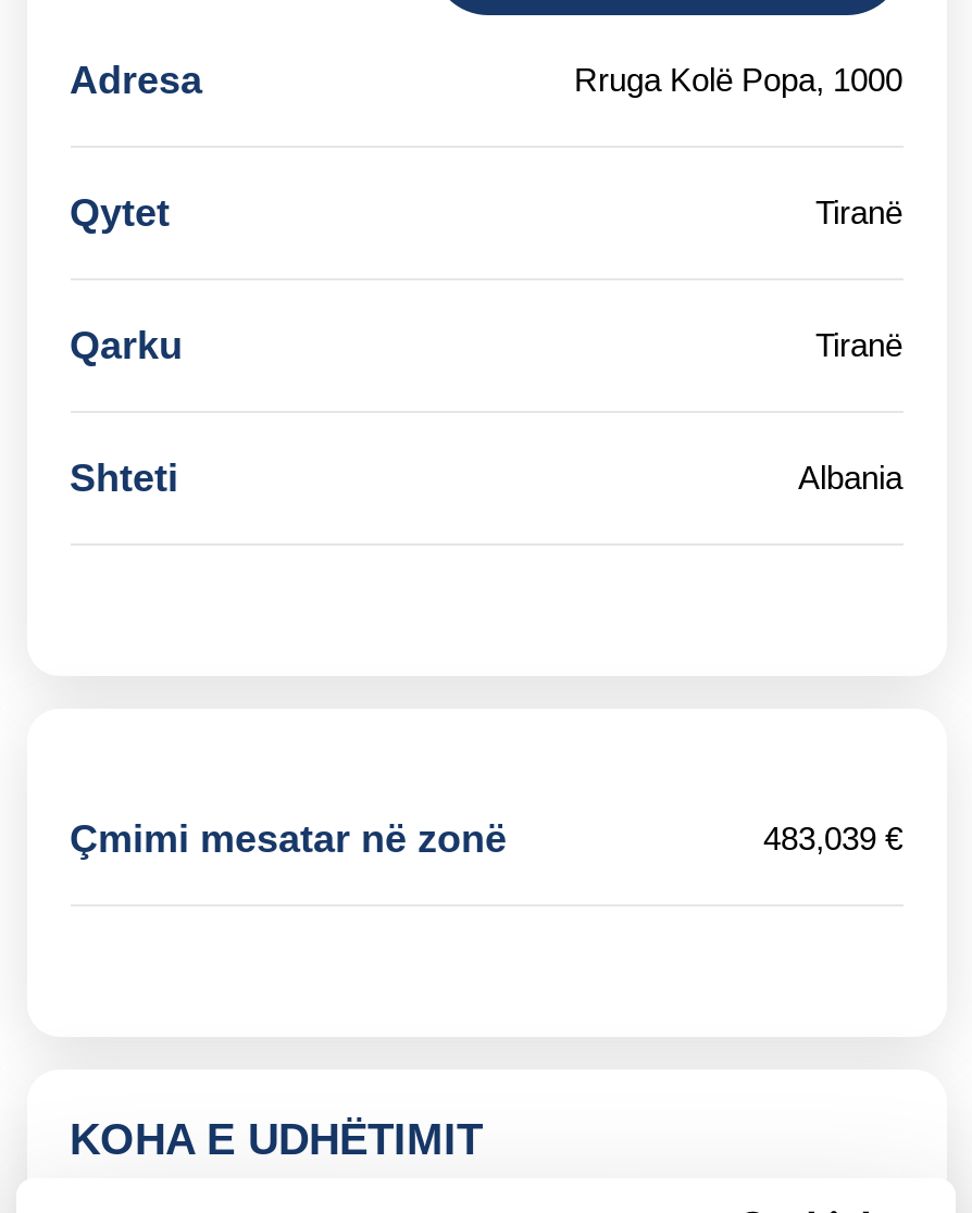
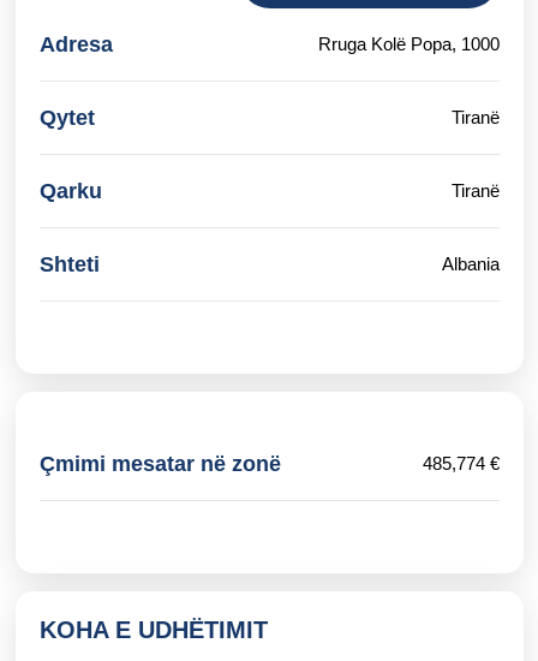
[763,820,902,856] 483,039 € -> [422,453,499,474] 485,774 €

